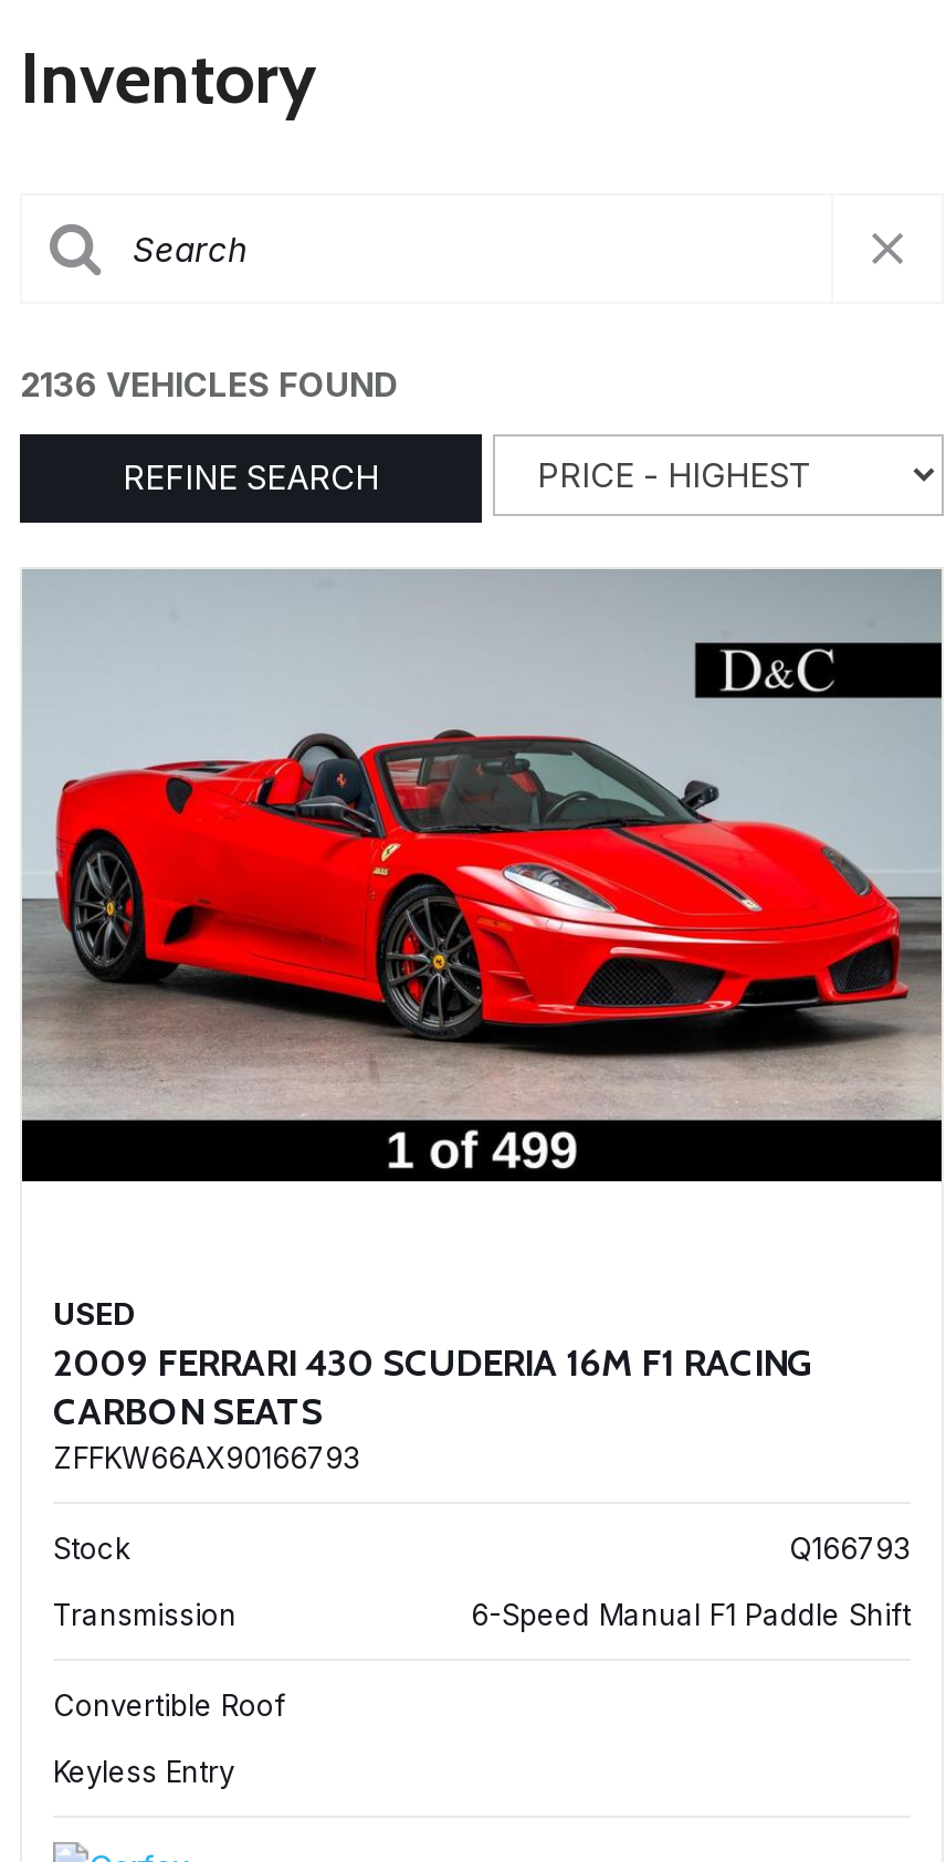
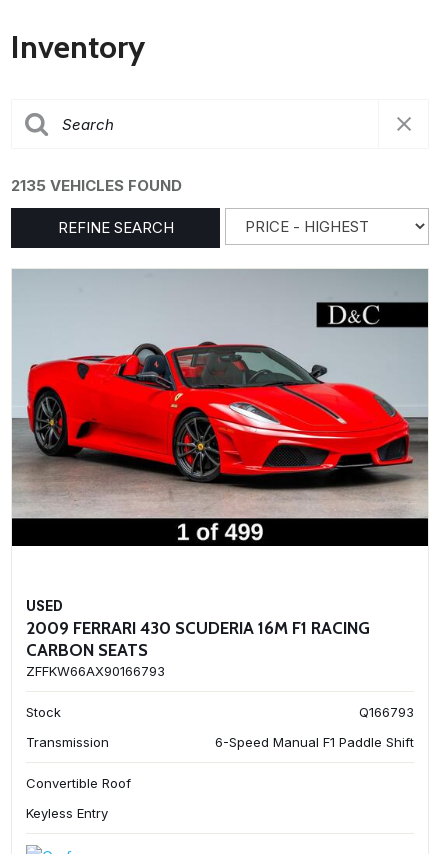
[20,364,398,406] 2136 VEHICLES FOUND -> [11,176,182,195] 2135 VEHICLES FOUND

